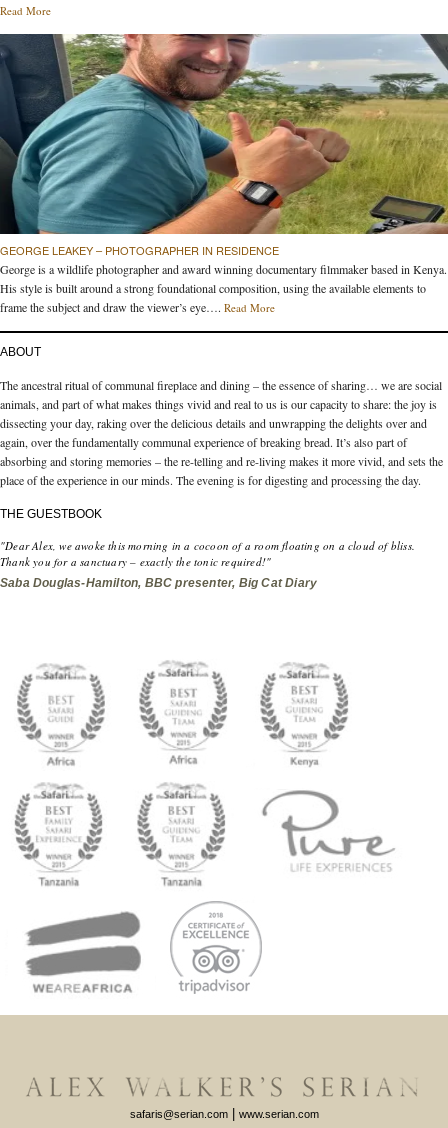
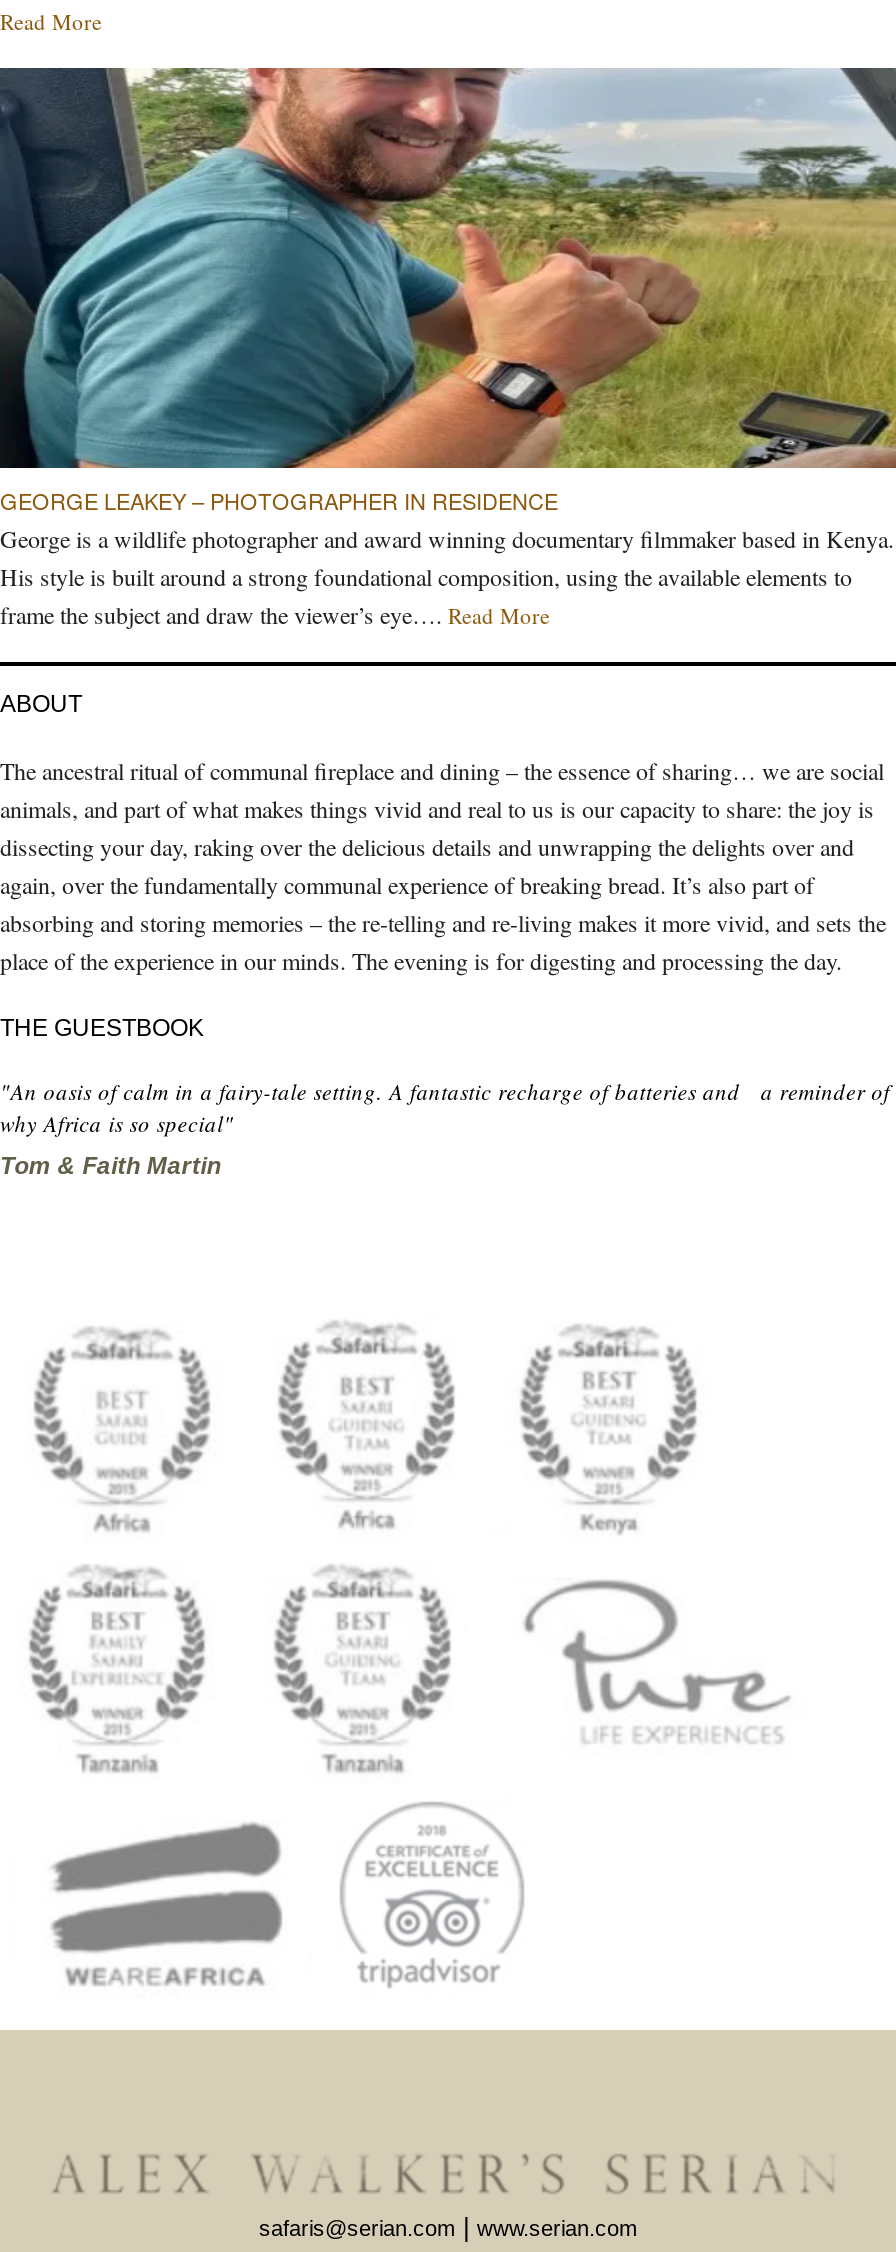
[0,538,415,569] "Dear Alex, we awoke this morning in a cocoon of a room floating on a cloud of bliss. | Thank you for a sanctuary – exactly the tonic required!" -> [0,1077,890,1139] "An oasis of calm in a fairy-tale setting. A fantastic recharge of batteries and a reminder of | why Africa is so special"
[0,576,317,590] Saba Douglas-Hamilton, BBC presenter, Big Cat Diary -> [0,1153,221,1181] Tom & Faith Martin

